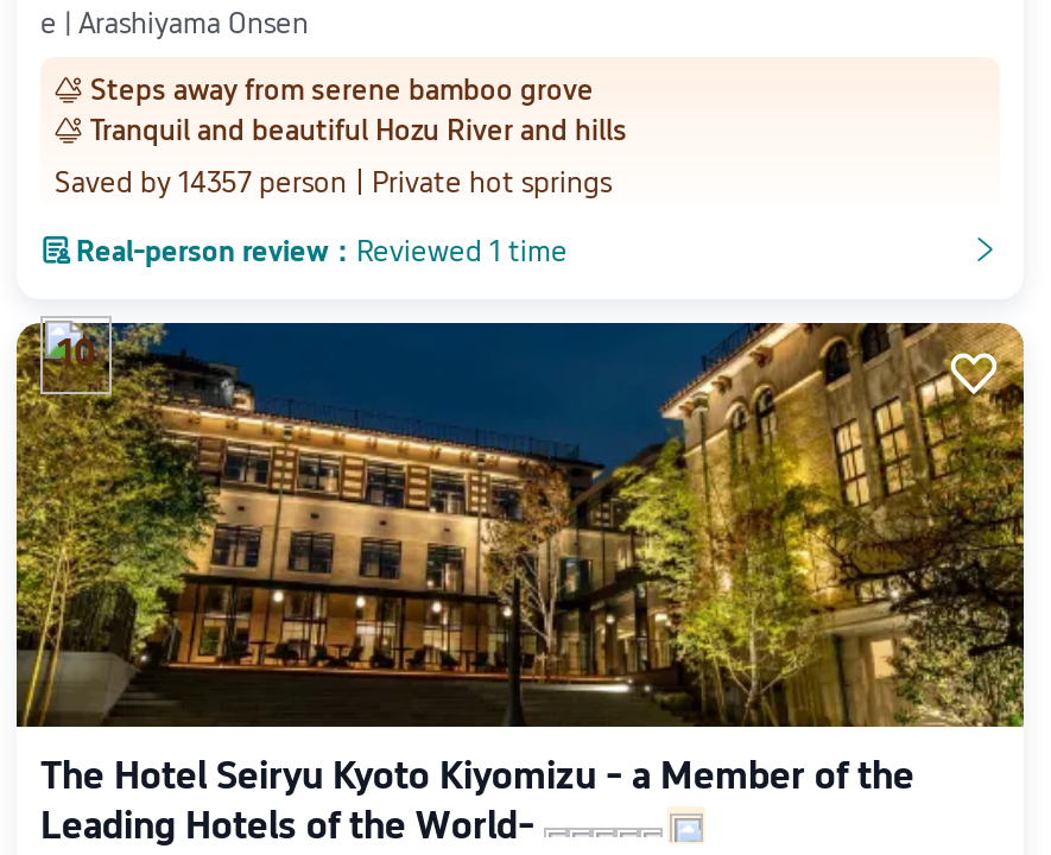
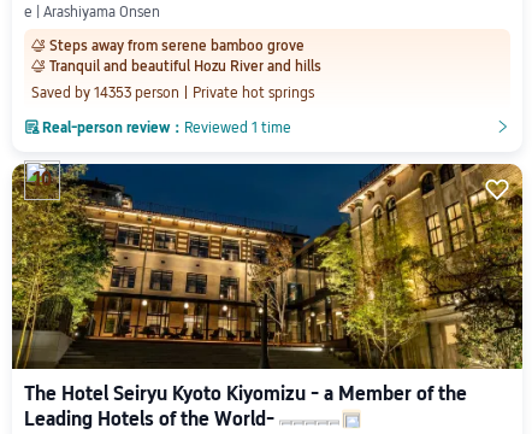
[55,165,347,198] Saved by 14357 person -> [31,84,179,101] Saved by 14353 person

